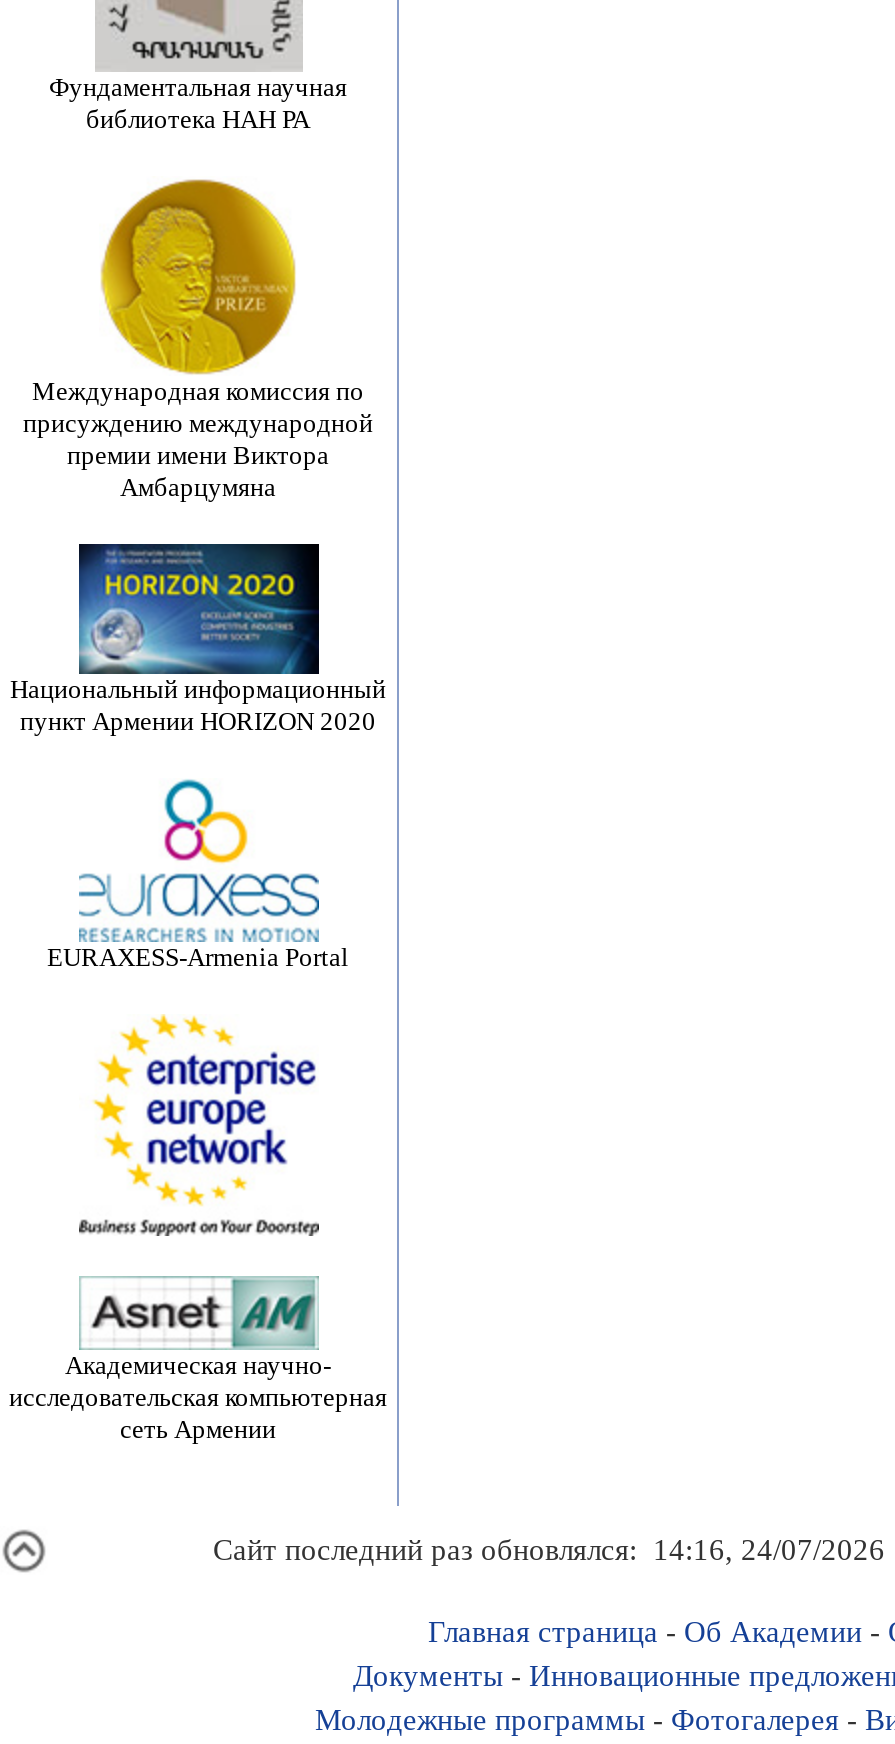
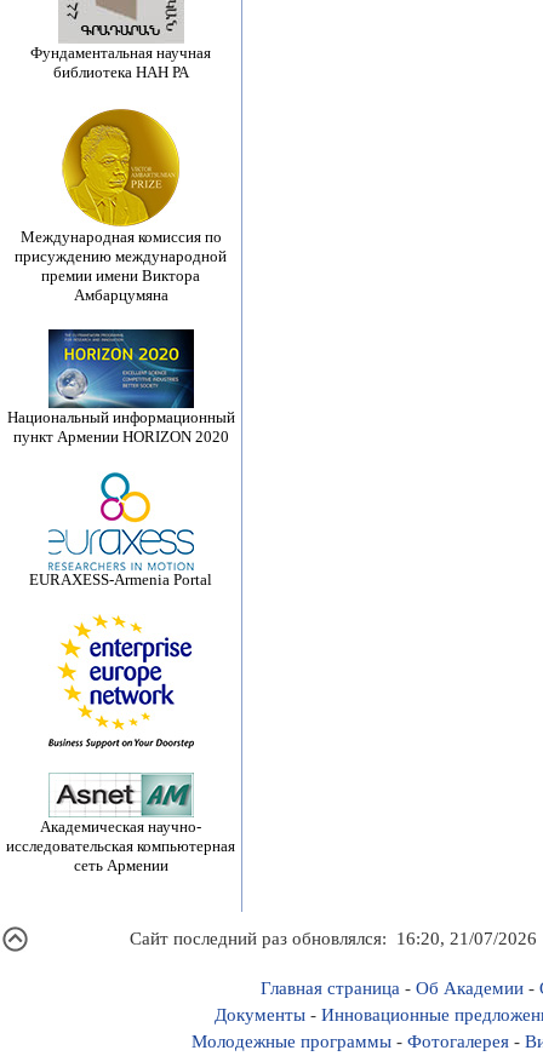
[213,1534,885,1566] Сайт последний раз обновлялся: 14:16, 24/07/2026 -> [130,929,537,948] Сайт последний раз обновлялся: 16:20, 21/07/2026

